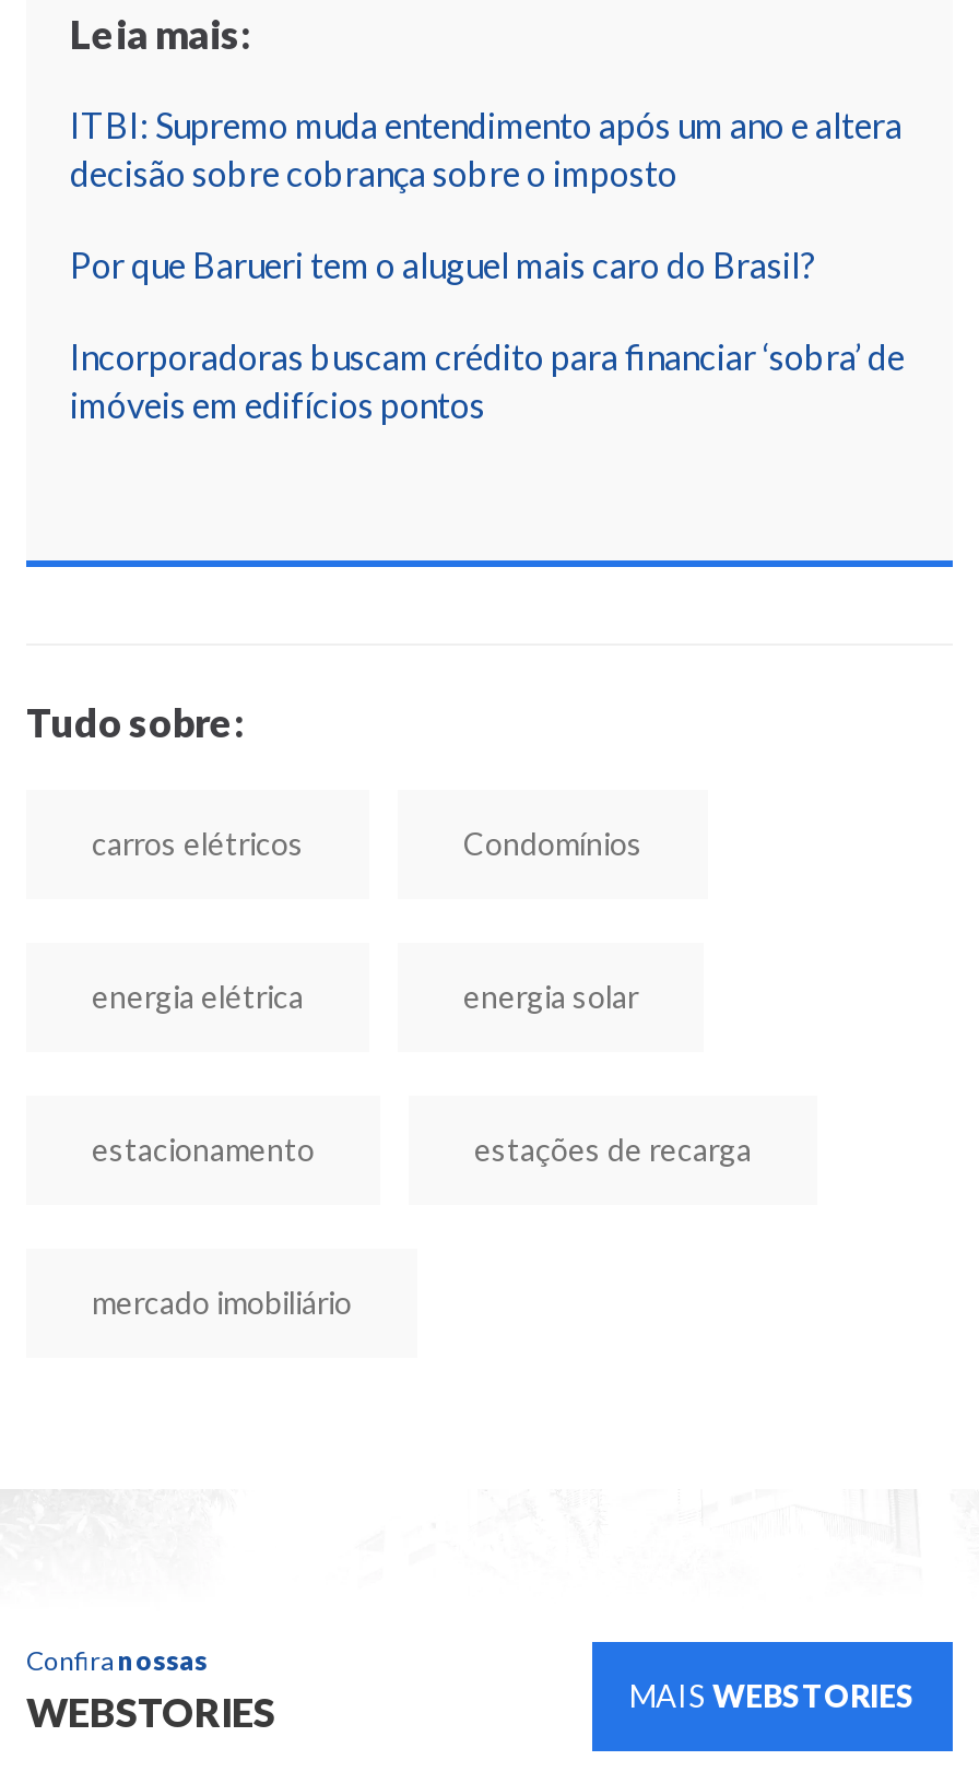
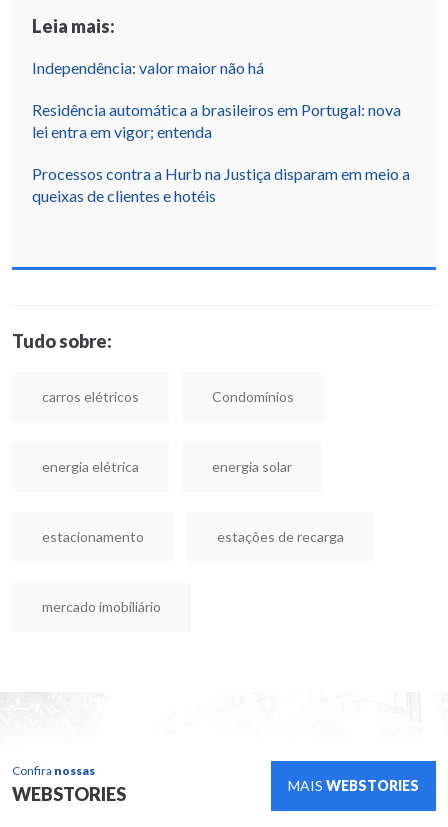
[70,104,903,193] ITBI: Supremo muda entendimento após um ano e altera | decisão sobre cobrança sobre o imposto -> [32,58,264,77] Independência: valor maior não há
[70,244,815,285] Por que Barueri tem o aluguel mais caro do Brasil? -> [32,100,401,141] Residência automática a brasileiros em Portugal: nova | lei entra em vigor; entenda
[70,335,905,425] Incorporadoras buscam crédito para financiar ‘sobra’ de | imóveis em edifícios pontos -> [32,164,410,205] Processos contra a Hurb na Justiça disparam em meio a | queixas de clientes e hotéis

